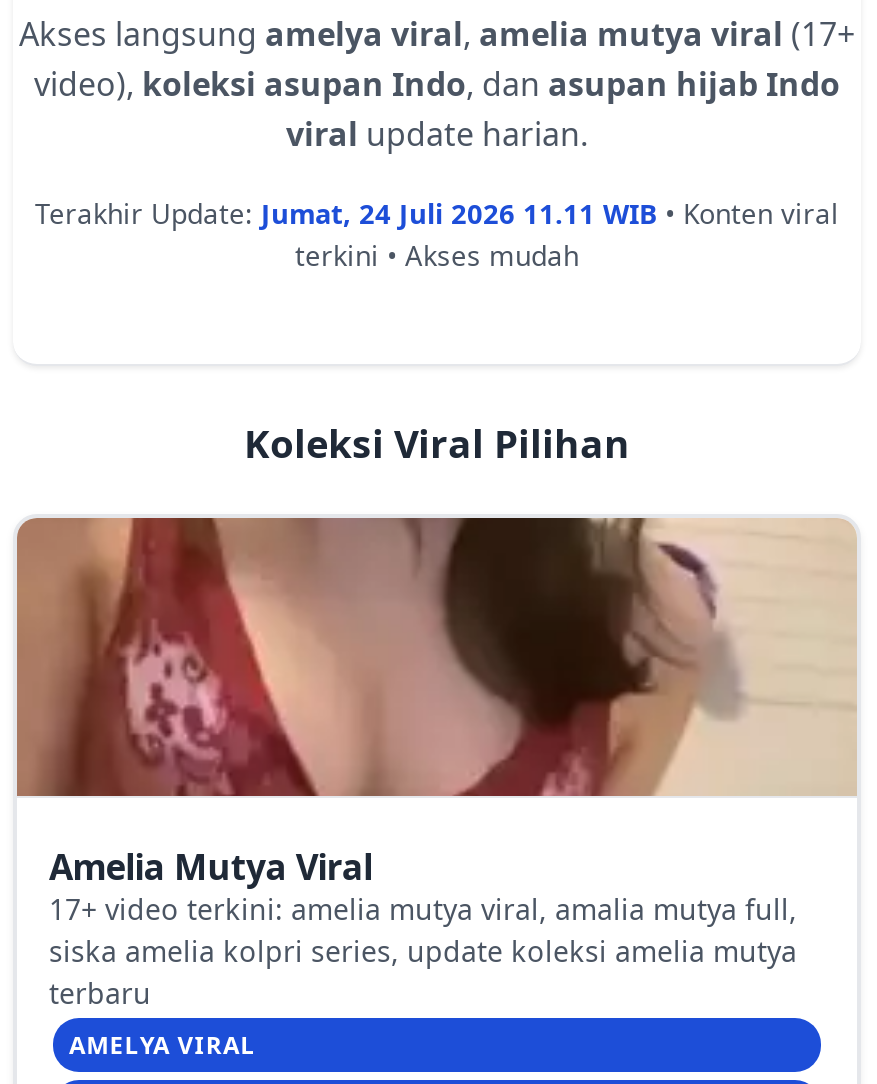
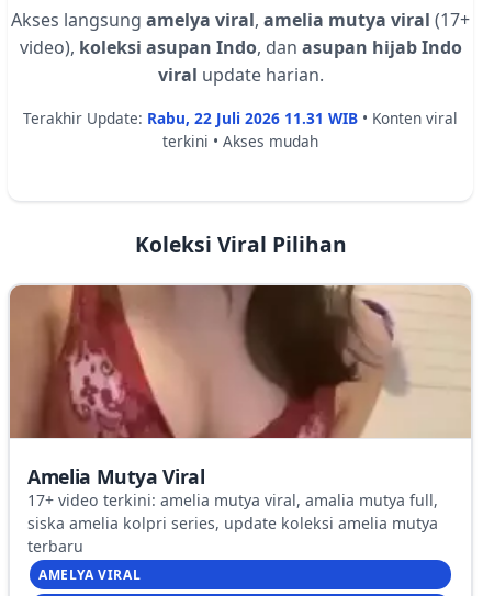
[35,194,839,232] Terakhir Update: Jumat, 24 Juli 2026 11.11 WIB • Konten viral -> [23,108,458,128] Terakhir Update: Rabu, 22 Juli 2026 11.31 WIB • Konten viral

